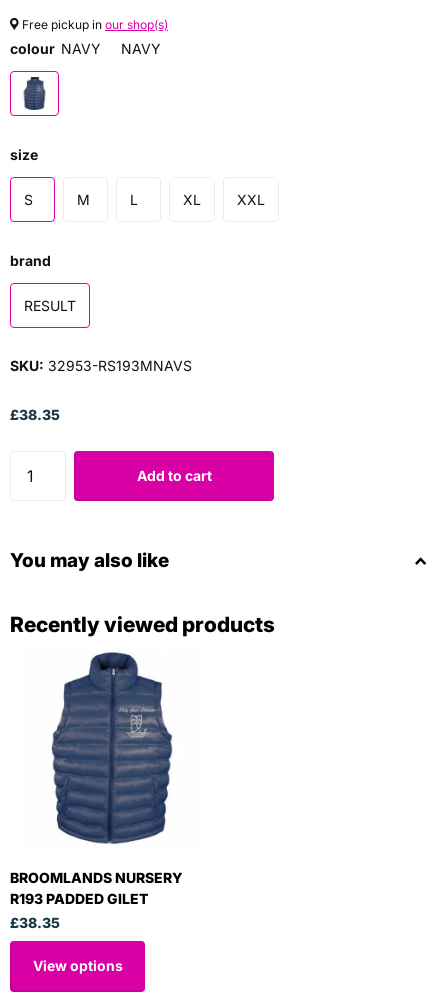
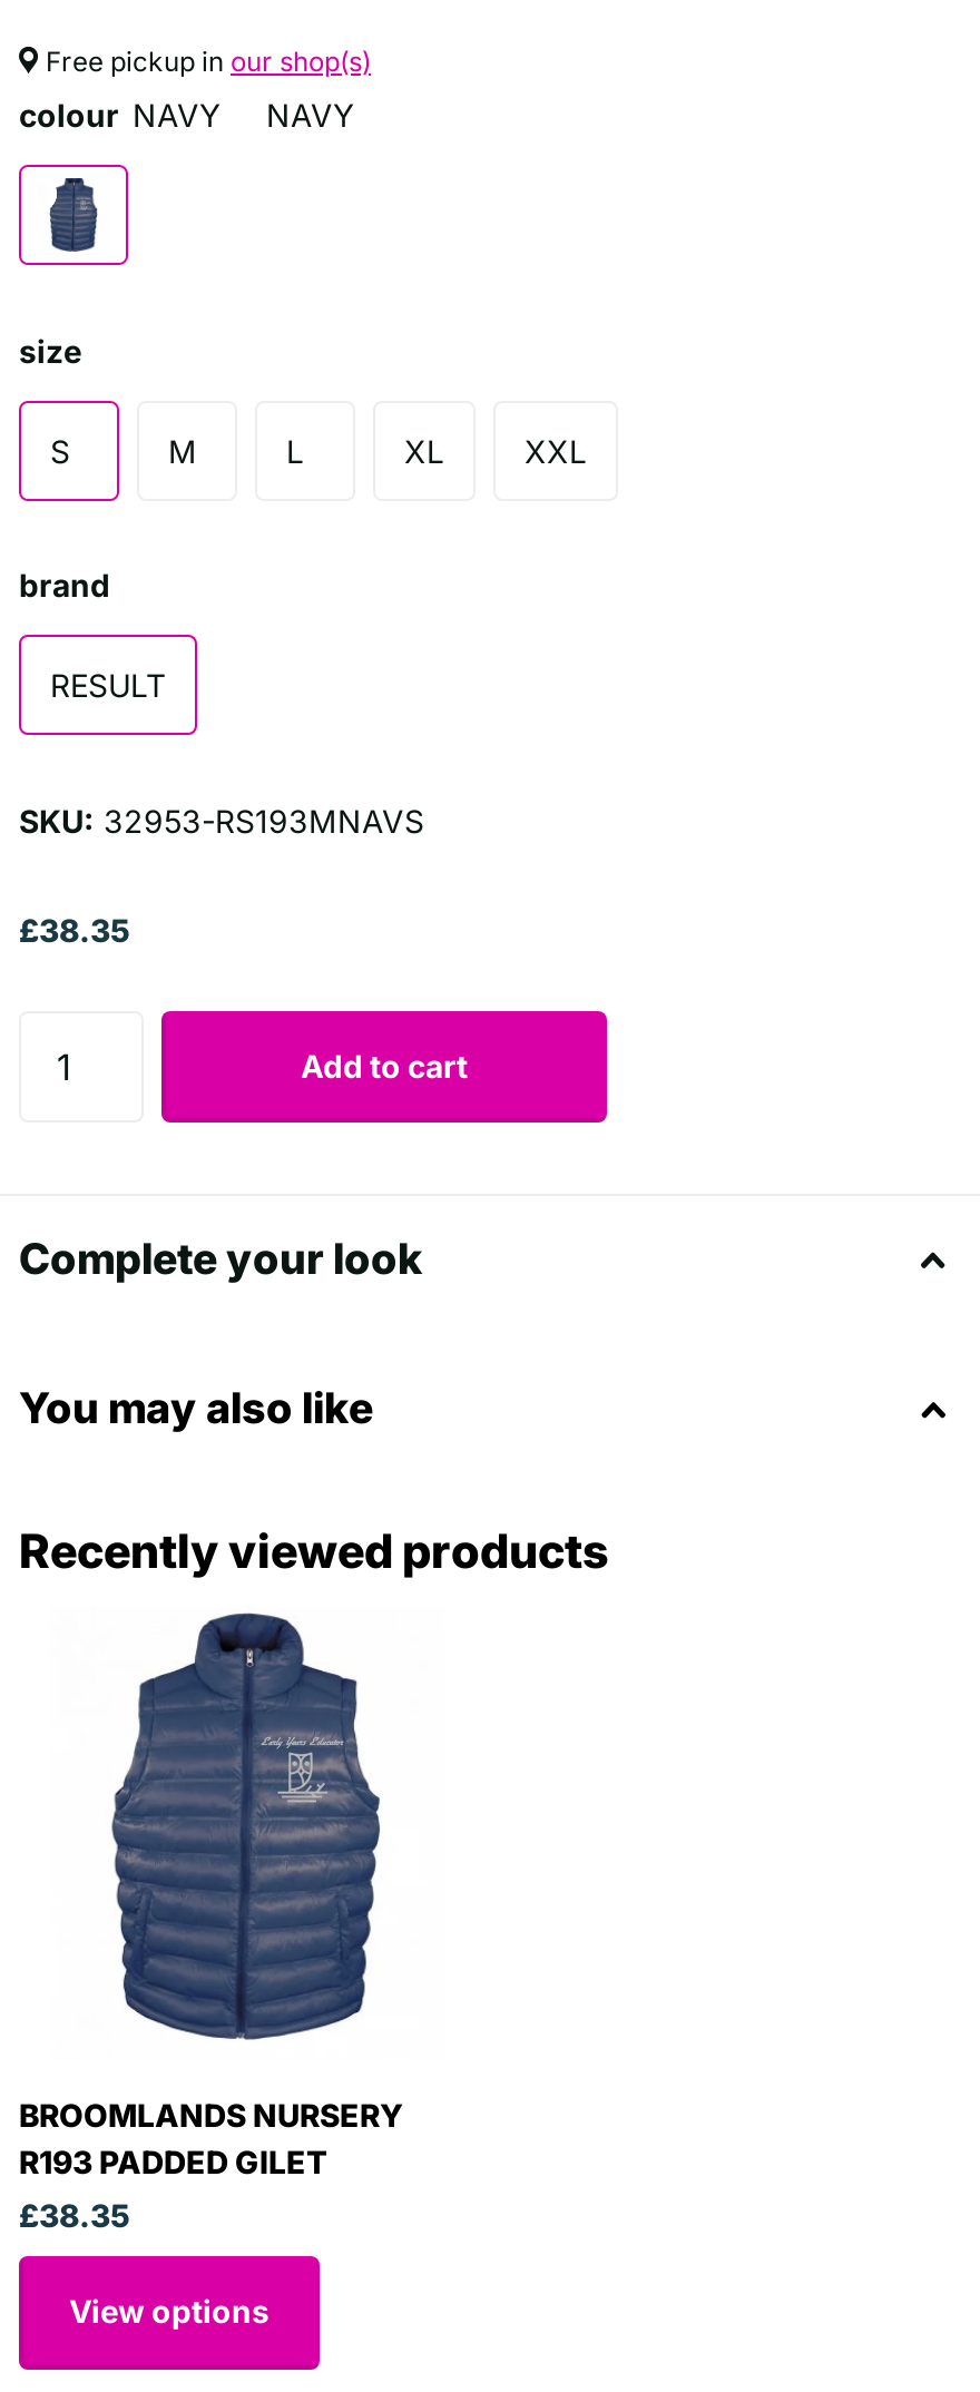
none -> [19,1235,422,1286] Complete your look

